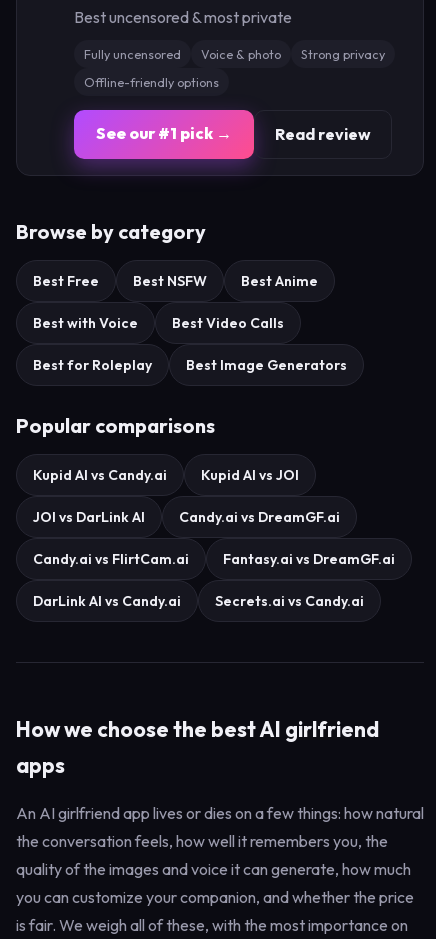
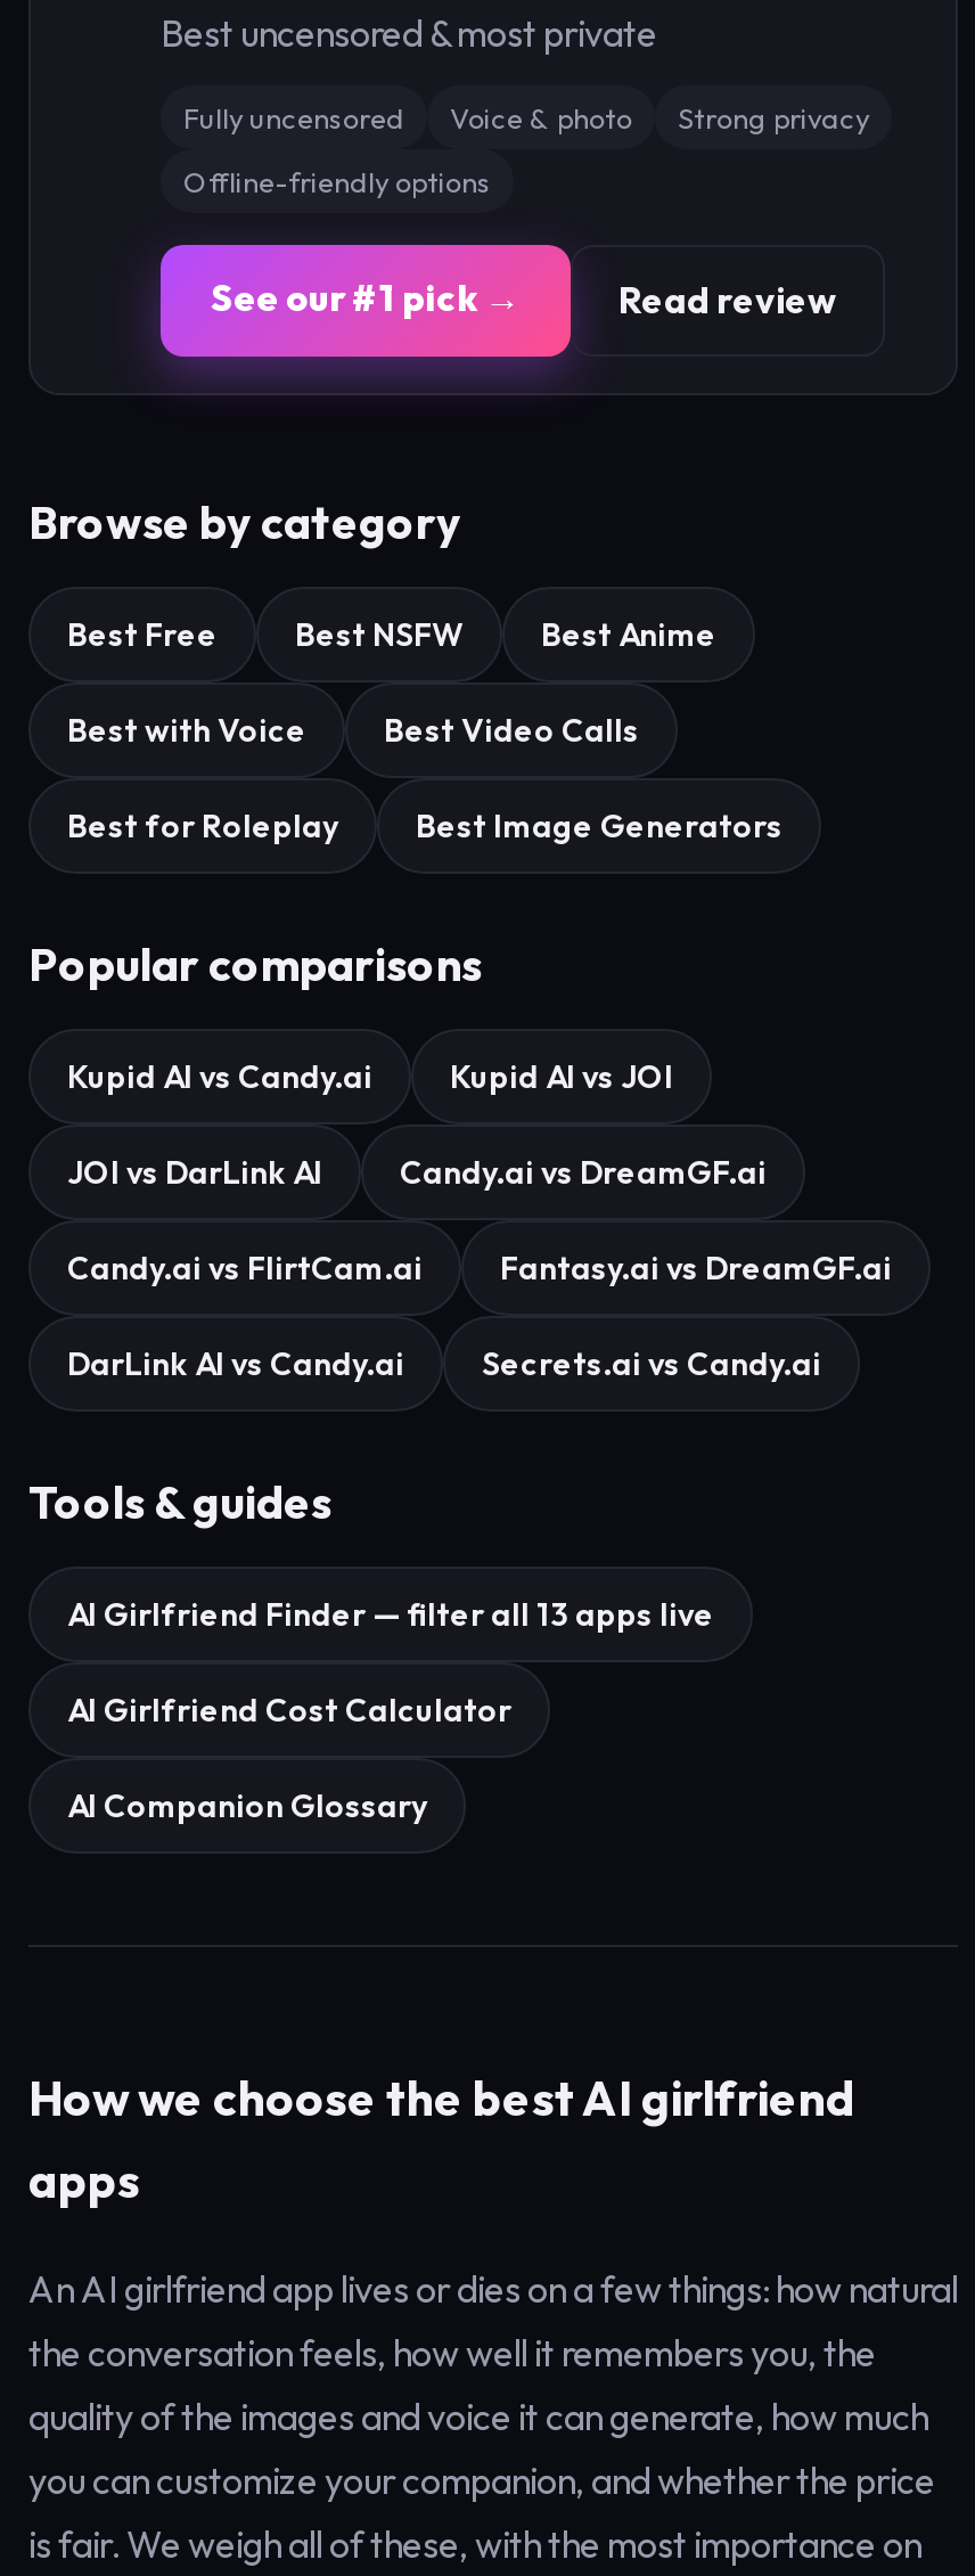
none -> [28,1473,714,1826] Tools & guides | AI Girlfriend Finder — filter all 13 apps live | AI Girlfriend Cost Calculator | AI Companion Glossary

